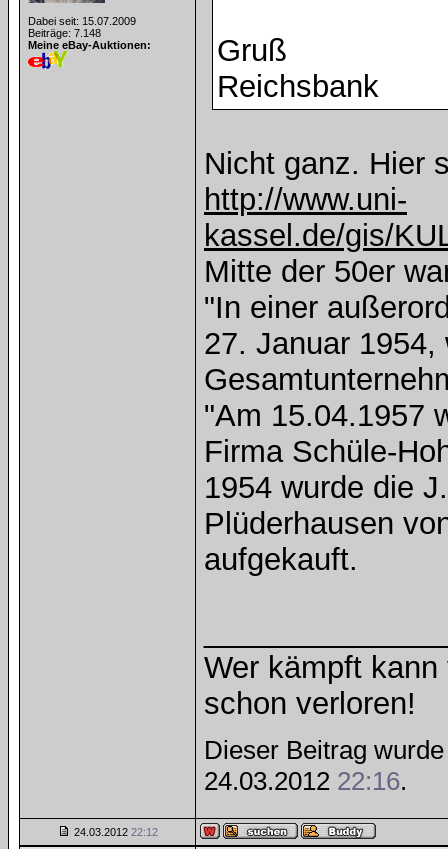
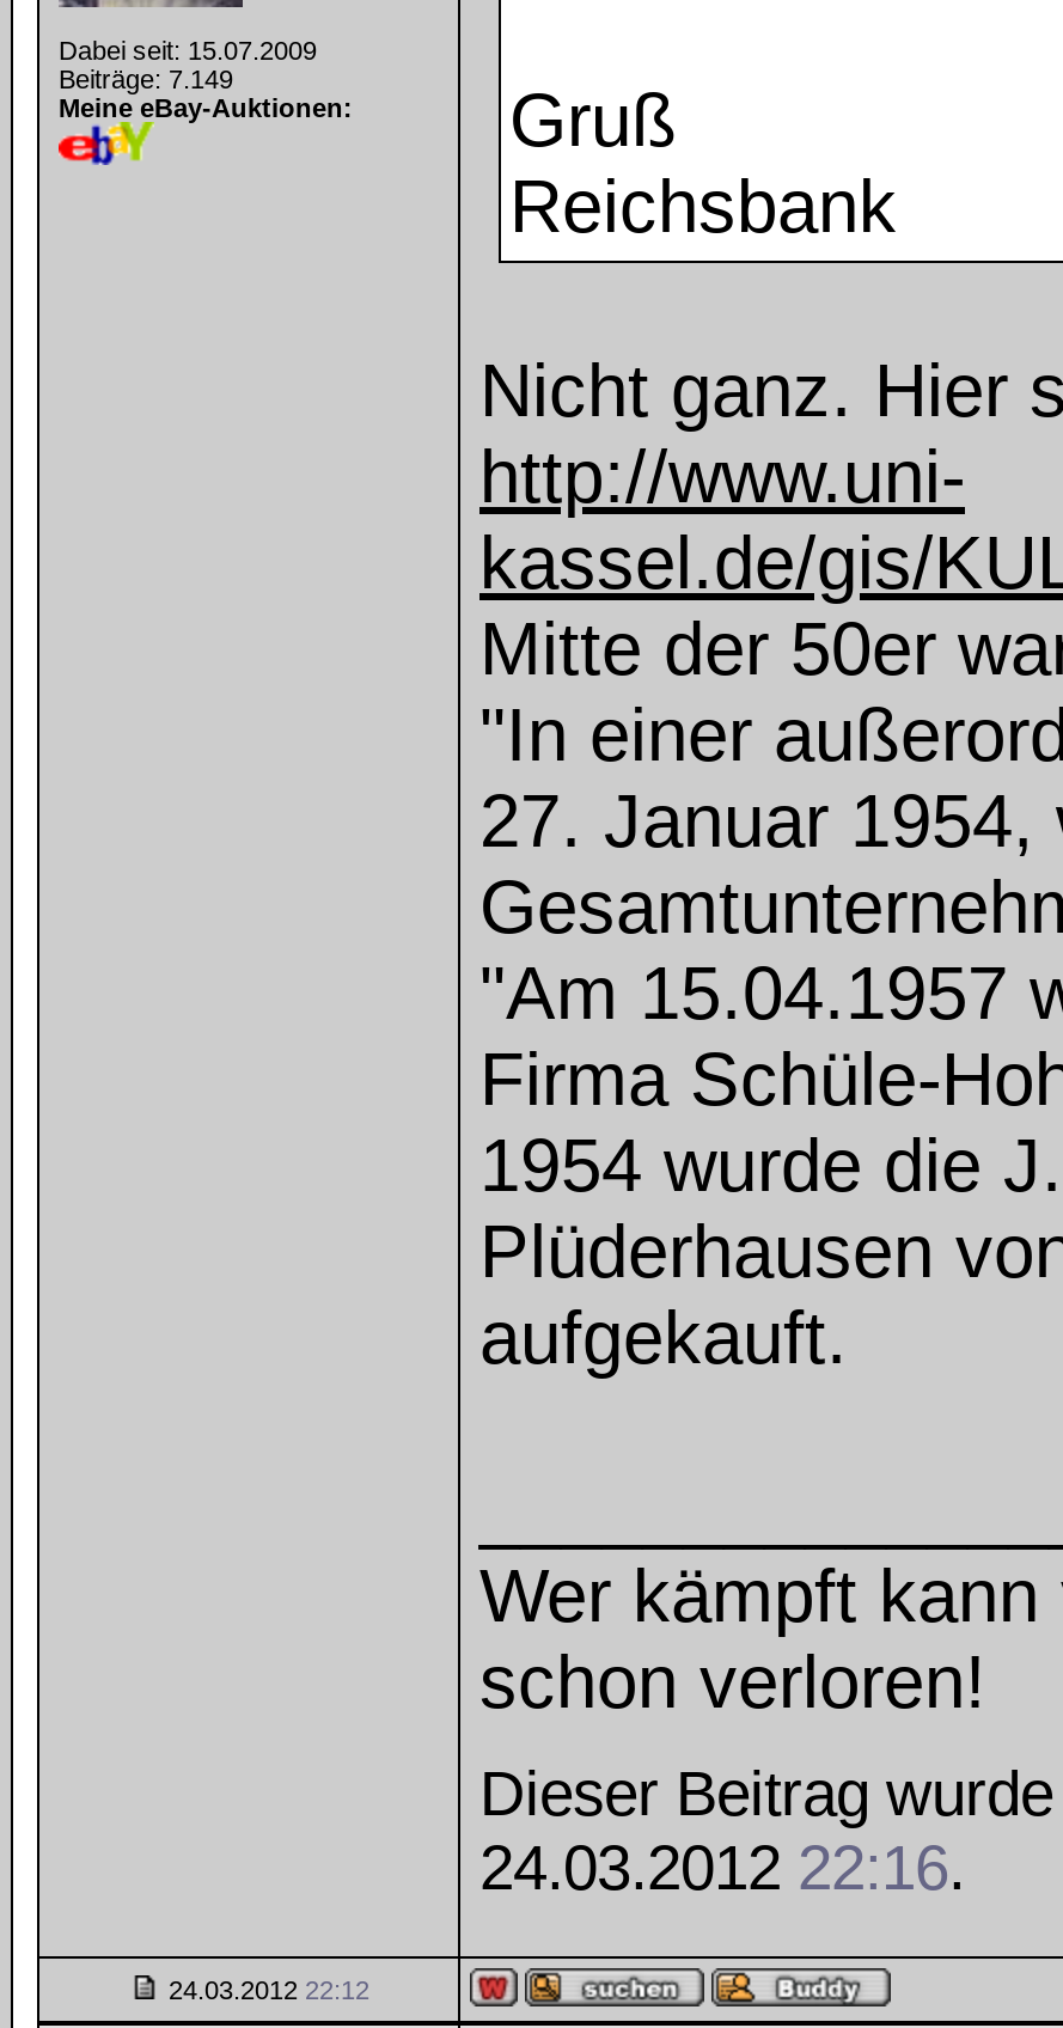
[28,27,101,39] Beiträge: 7.148 -> [59,65,233,93] Beiträge: 7.149

